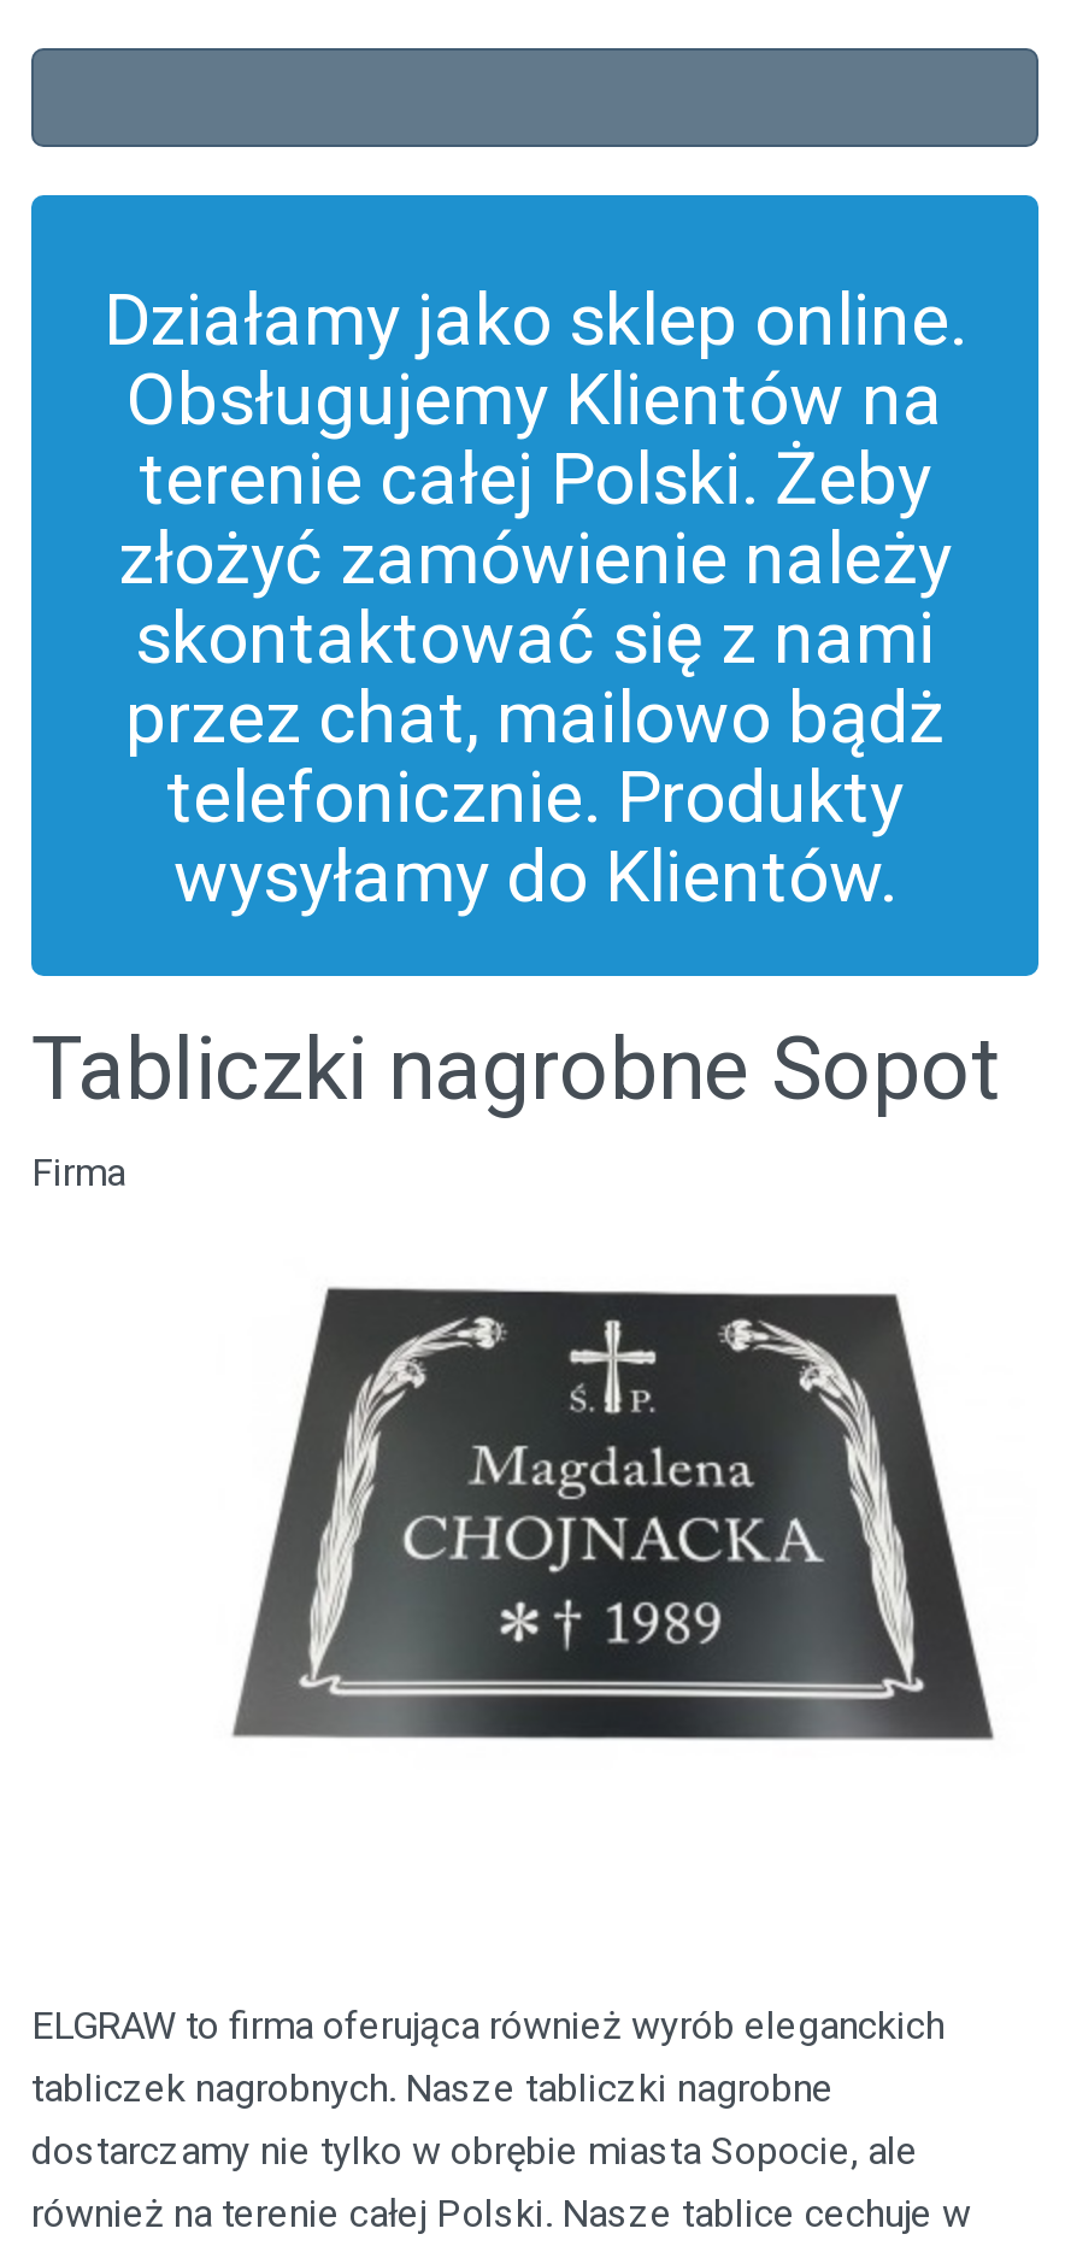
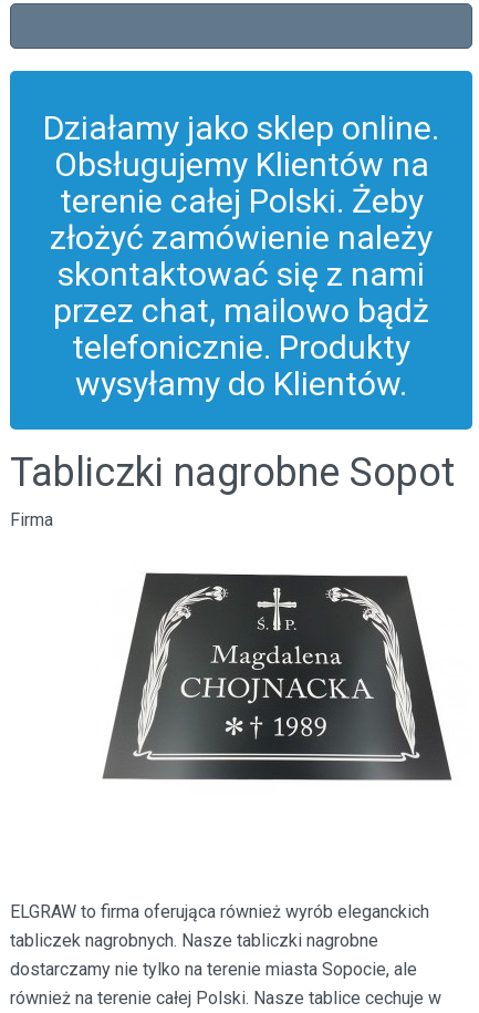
[31,2128,918,2174] dostarczamy nie tylko w obrębie miasta Sopocie, ale -> [10,959,417,980] dostarczamy nie tylko na terenie miasta Sopocie, ale

